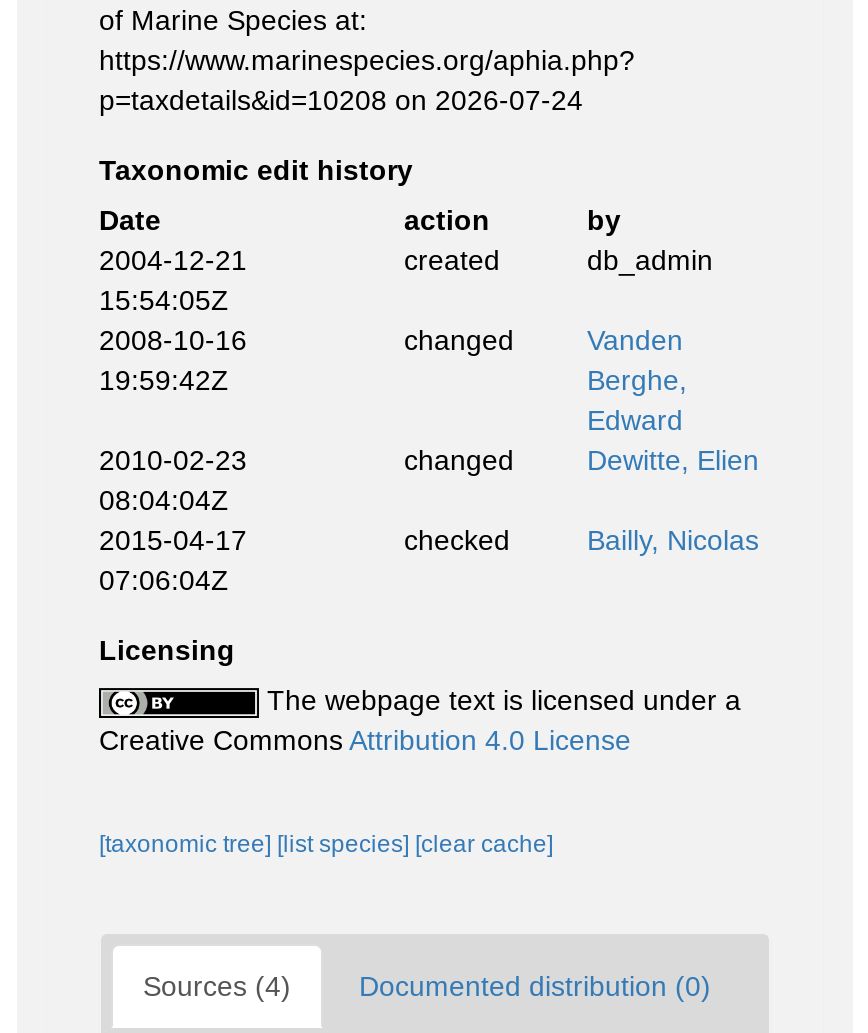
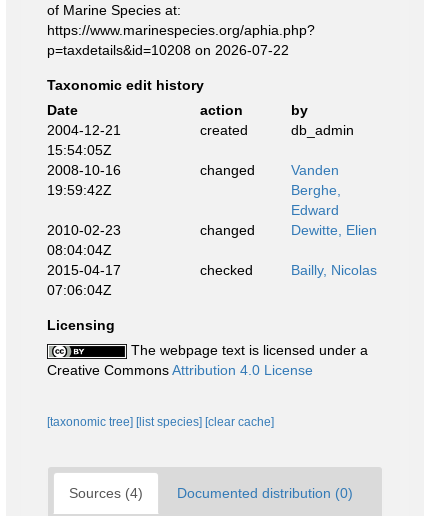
[99,84,583,116] p=taxdetails&id=10208 on 2026-07-24 -> [47,42,289,58] p=taxdetails&id=10208 on 2026-07-22

